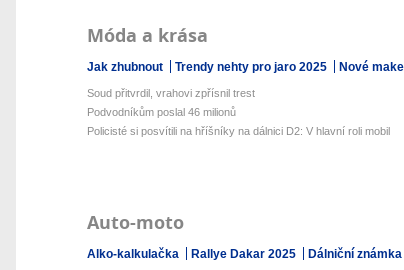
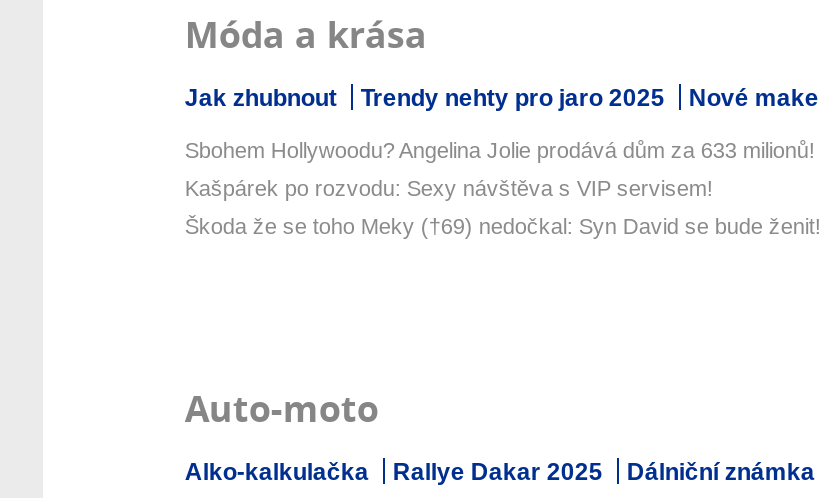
[87,87,255,99] Soud přitvrdil, vrahovi zpřísnil trest -> [185,138,815,162] Sbohem Hollywoodu? Angelina Jolie prodává dům za 633 milionů!
[87,106,236,118] Podvodníkům poslal 46 milionů -> [185,176,713,200] Kašpárek po rozvodu: Sexy návštěva s VIP servisem!
[87,125,390,137] Policisté si posvítili na hříšníky na dálnici D2: V hlavní roli mobil -> [185,214,819,238] Škoda že se toho Meky (†69) nedočkal: Syn David se bude ženit!

